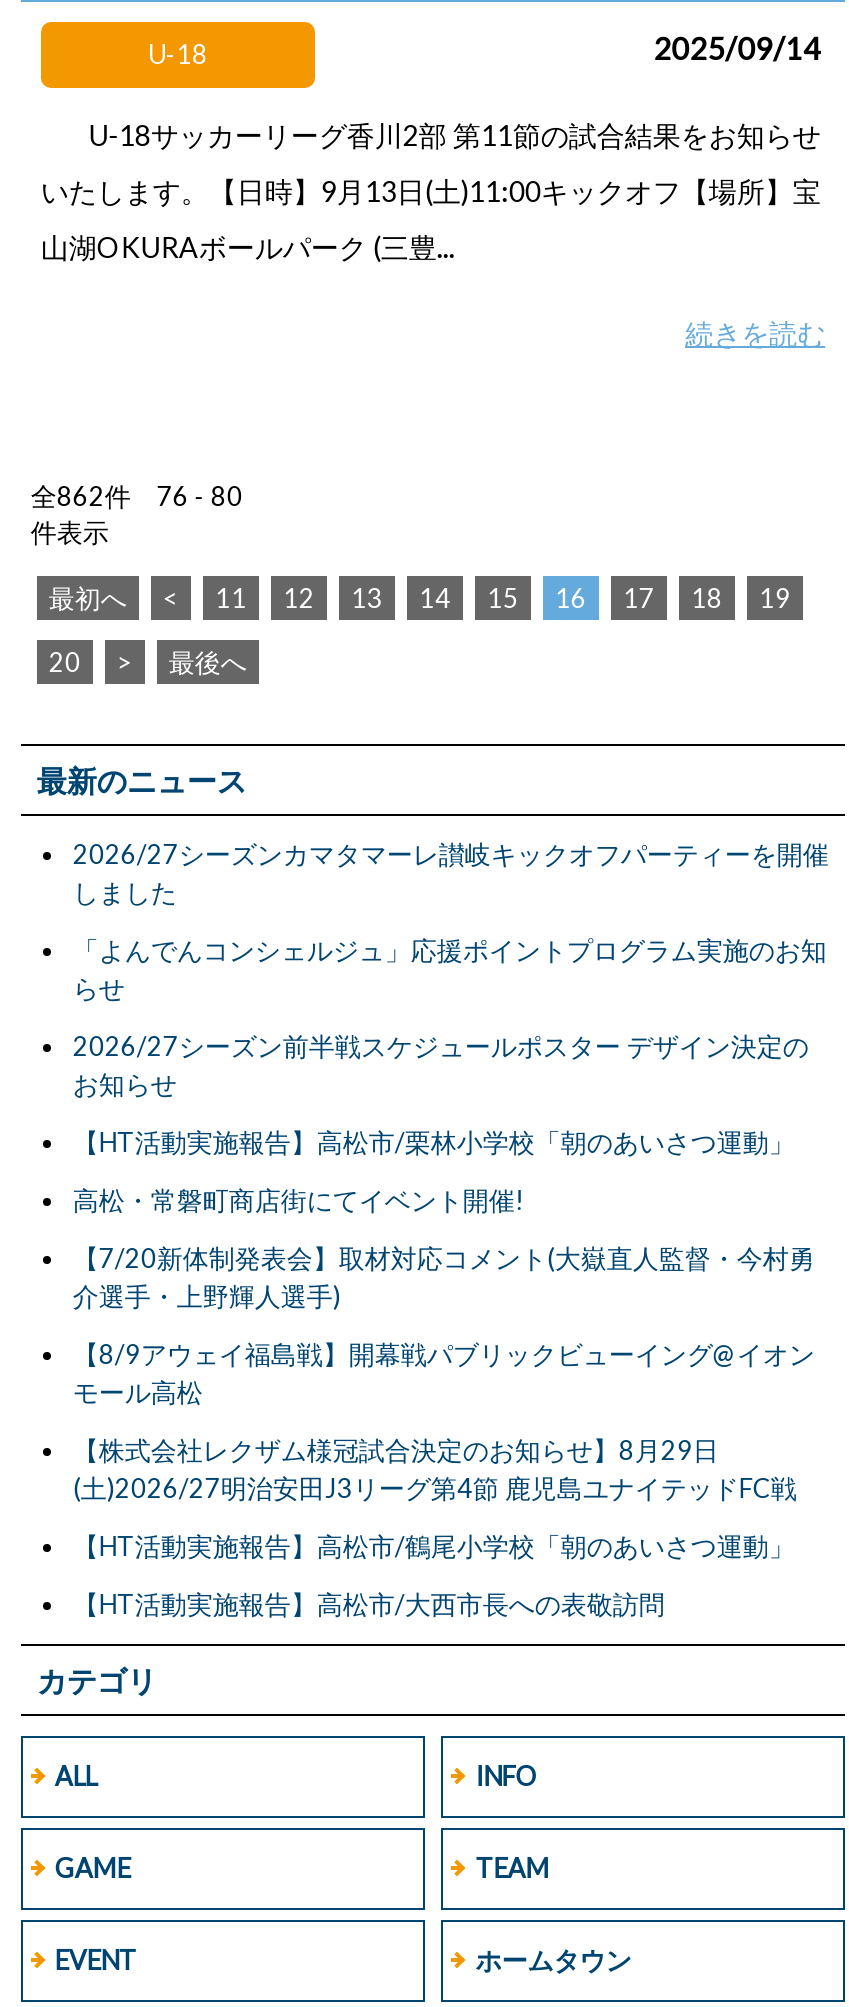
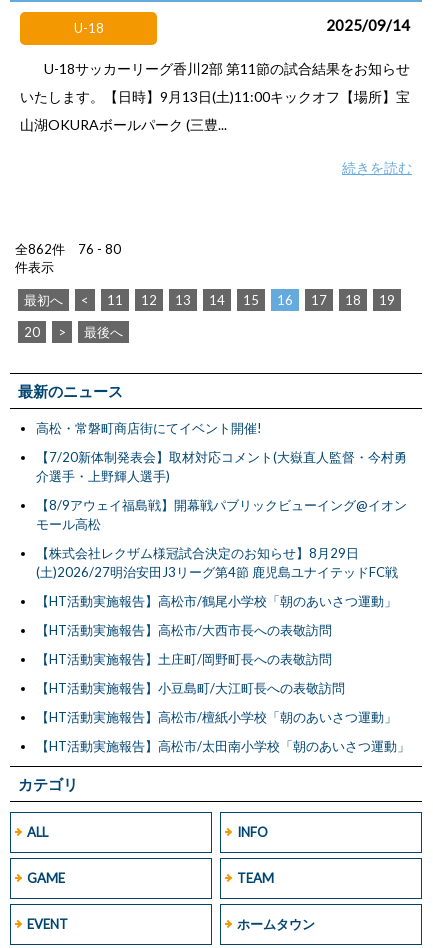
[73,838,829,1158] 2026/27シーズンカマタマーレ讃岐キックオフパーティーを開催 | しました | 「よんでんコンシェルジュ」応援ポイントプログラム実施のお知 | らせ | 2026/27シーズン前半戦スケジュールポスター デザイン決定の | お知らせ | 【HT活動実施報告】高松市/栗林小学校「朝のあいさつ運動」 -> none
moved [73,1184,815,1620] -> [36,420,407,638]: 高松・常磐町商店街にてイベント開催! | 【7/20新体制発表会】取材対応コメント(大嶽直人監督・今村勇 | 介選手・上野輝人選手) | ... | 【HT活動実施報告】高松市/鶴尾小学校「朝のあいさつ運動」 | 【HT活動実施報告】高松市/大西市長への表敬訪問
none -> [36,651,410,754] 【HT活動実施報告】土庄町/岡野町長への表敬訪問 | 【HT活動実施報告】小豆島町/大江町長への表敬訪問 | 【HT活動実施報告】高松市/檀紙小学校「朝のあいさつ運動」 | 【HT活動実施報告】高松市/太田南小学校「朝のあいさつ運動」

